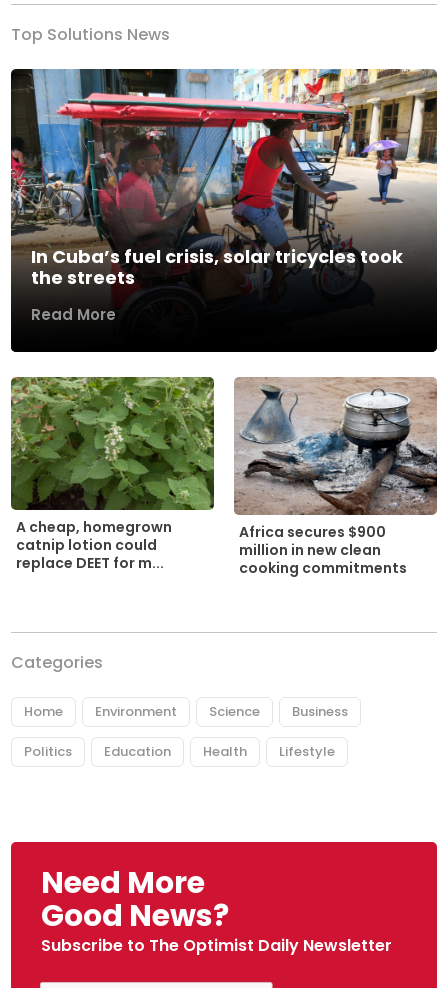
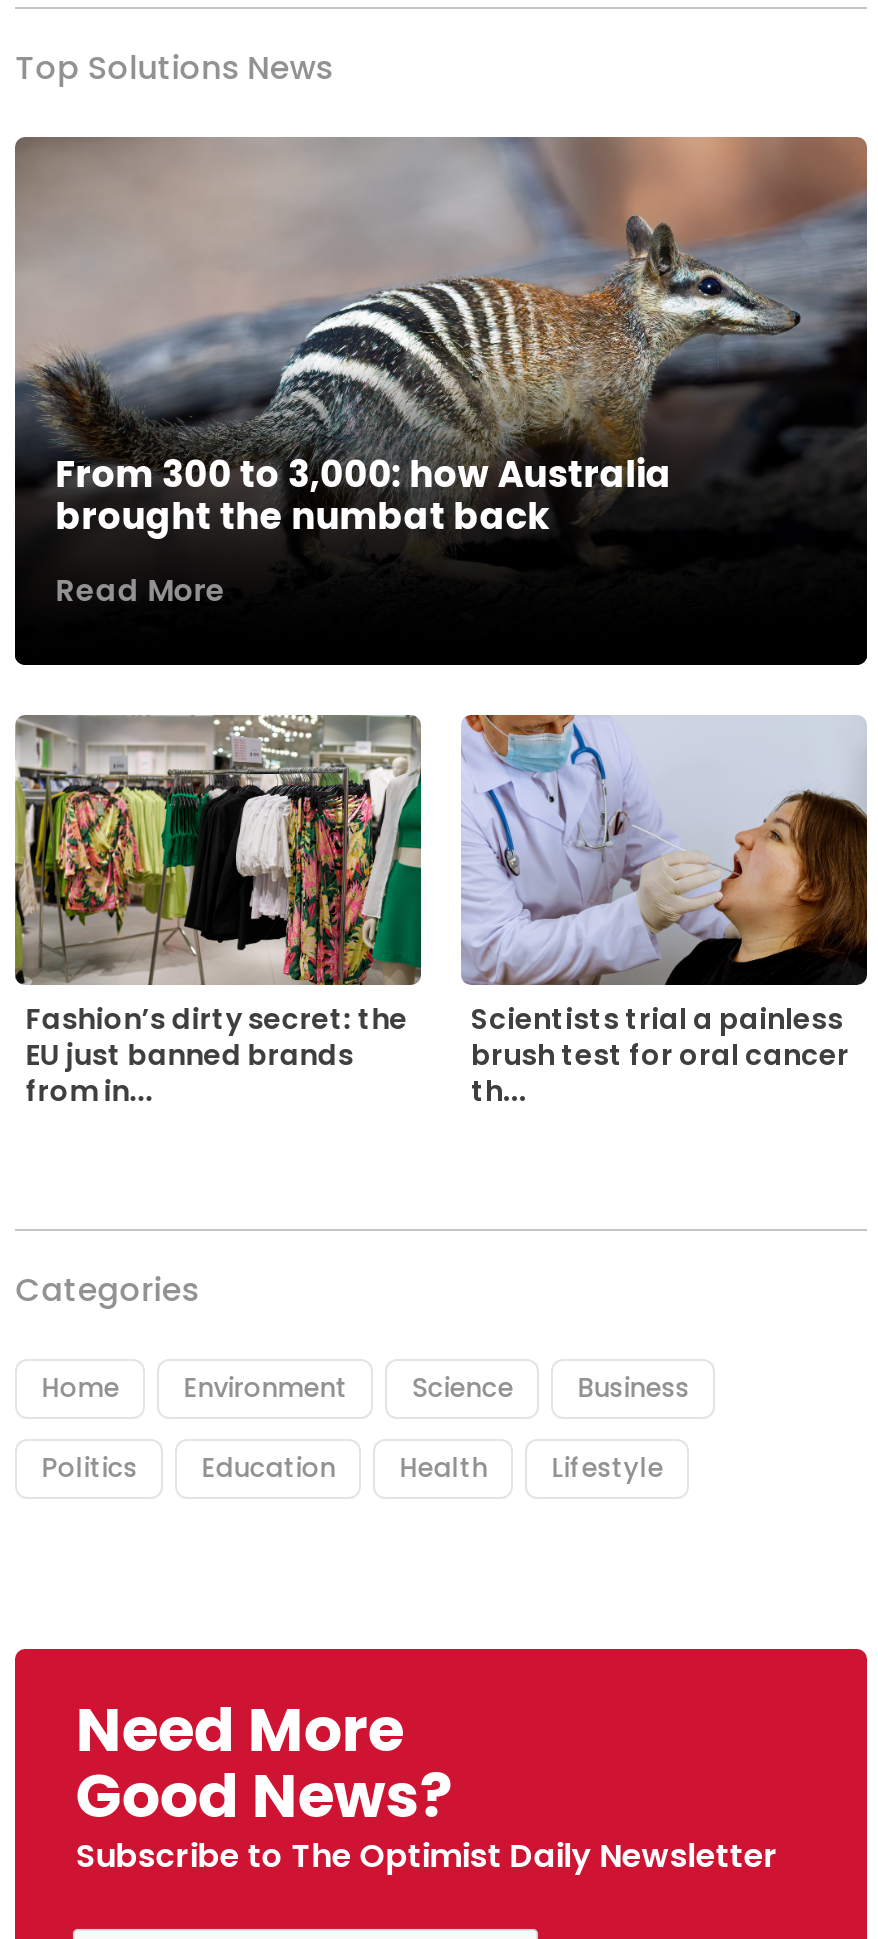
[10,68,437,290] [image] | In Cuba’s fuel crisis, solar tricycles took | the streets -> [15,135,869,540] [image] | From 300 to 3,000: how Australia | brought the numbat back
[11,377,215,573] [image] | A cheap, homegrown | catnip lotion could | replace DEET for m... -> [15,715,423,1110] [image] | Fashion’s dirty secret: the | EU just banned brands | from in...
[234,377,438,578] [image] | Africa secures $900 | million in new clean | cooking commitments -> [461,715,869,1110] [image] | Scientists trial a painless | brush test for oral cancer | th...

